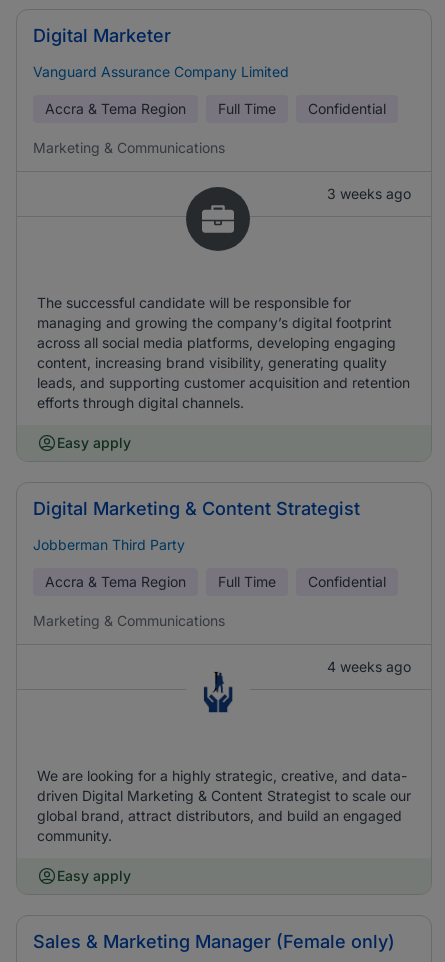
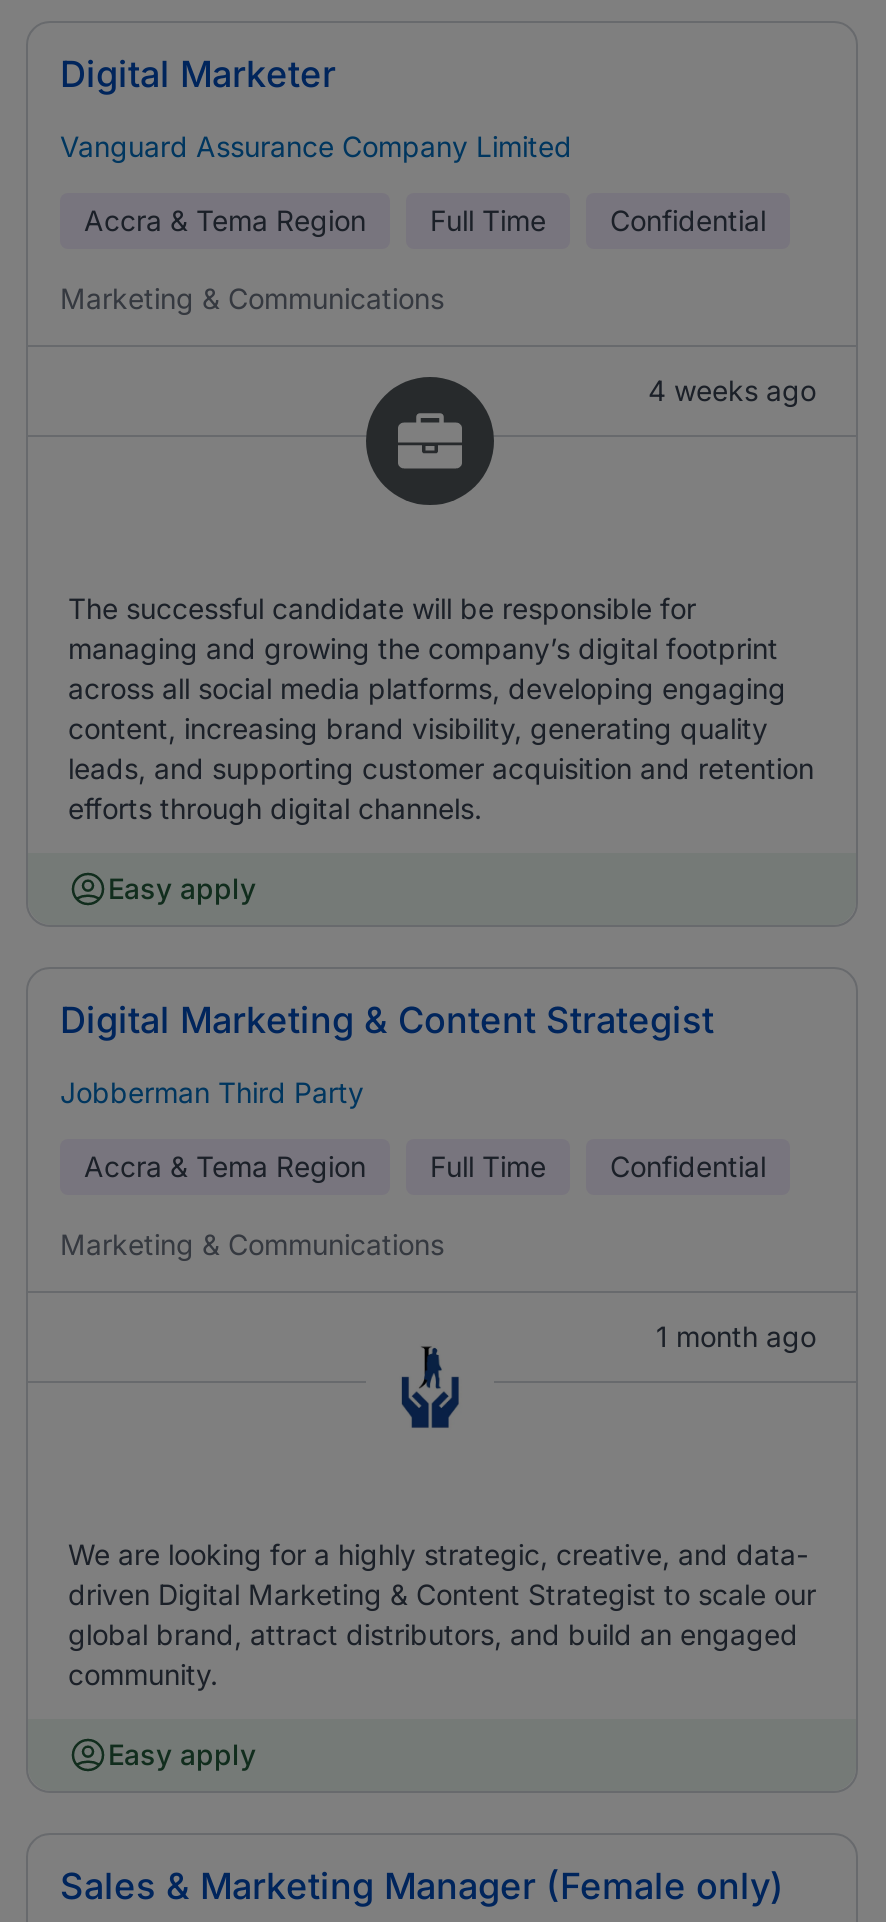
[327,185,411,202] 3 weeks ago -> [648,373,816,407] 4 weeks ago
[327,658,411,675] 4 weeks ago -> [656,1319,816,1353] 1 month ago

